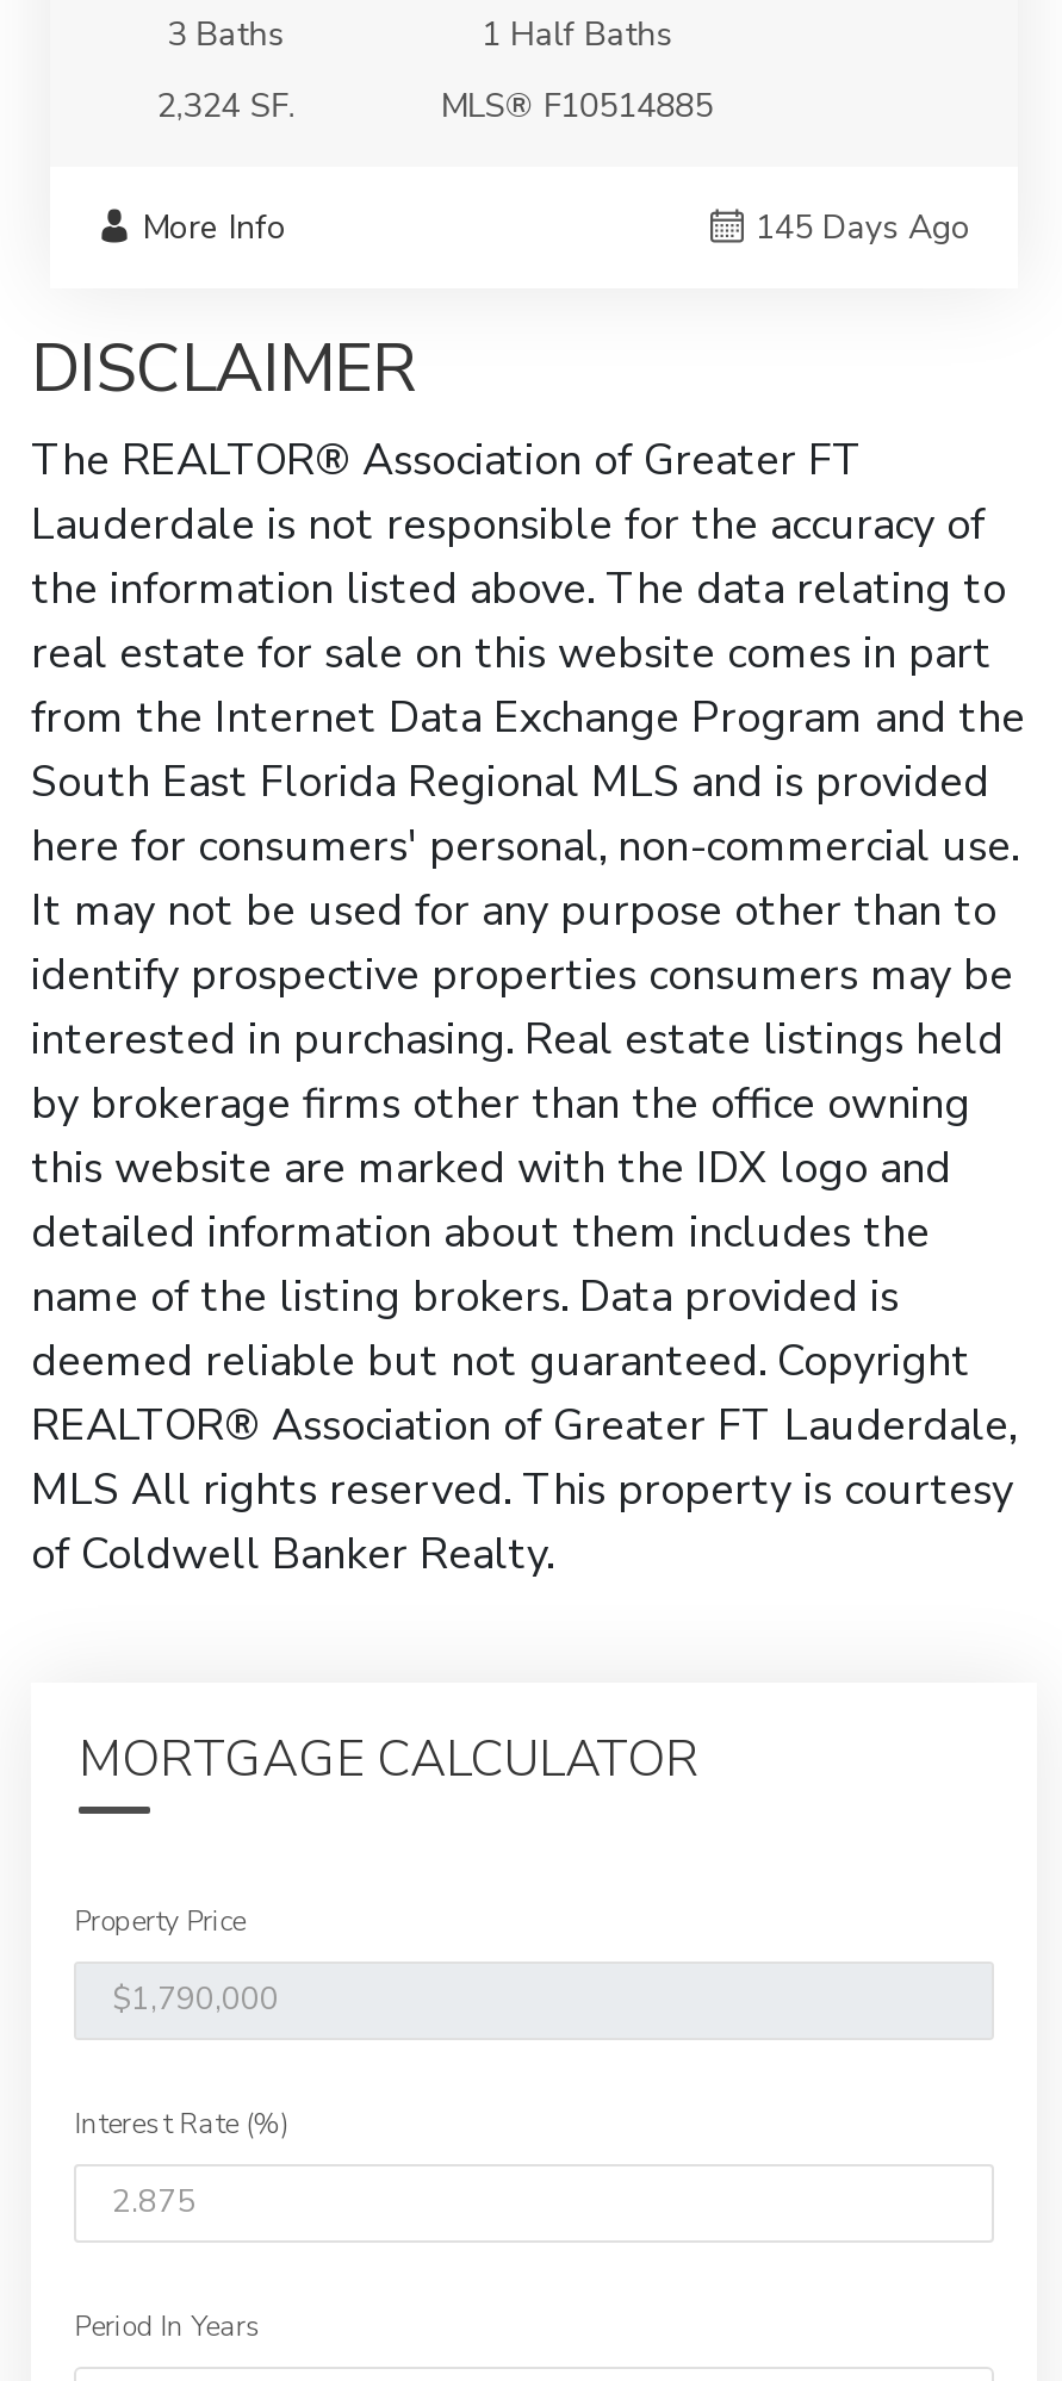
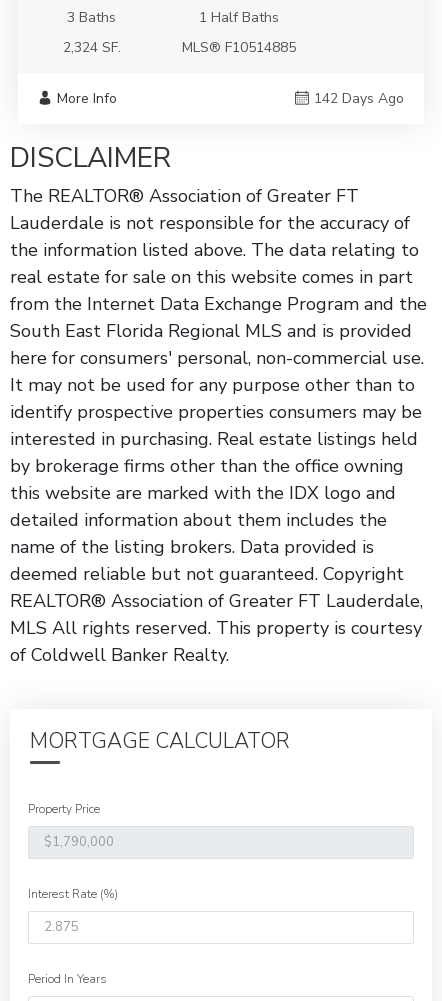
[756,205,970,250] 145 Days Ago -> [314,89,404,108] 142 Days Ago

